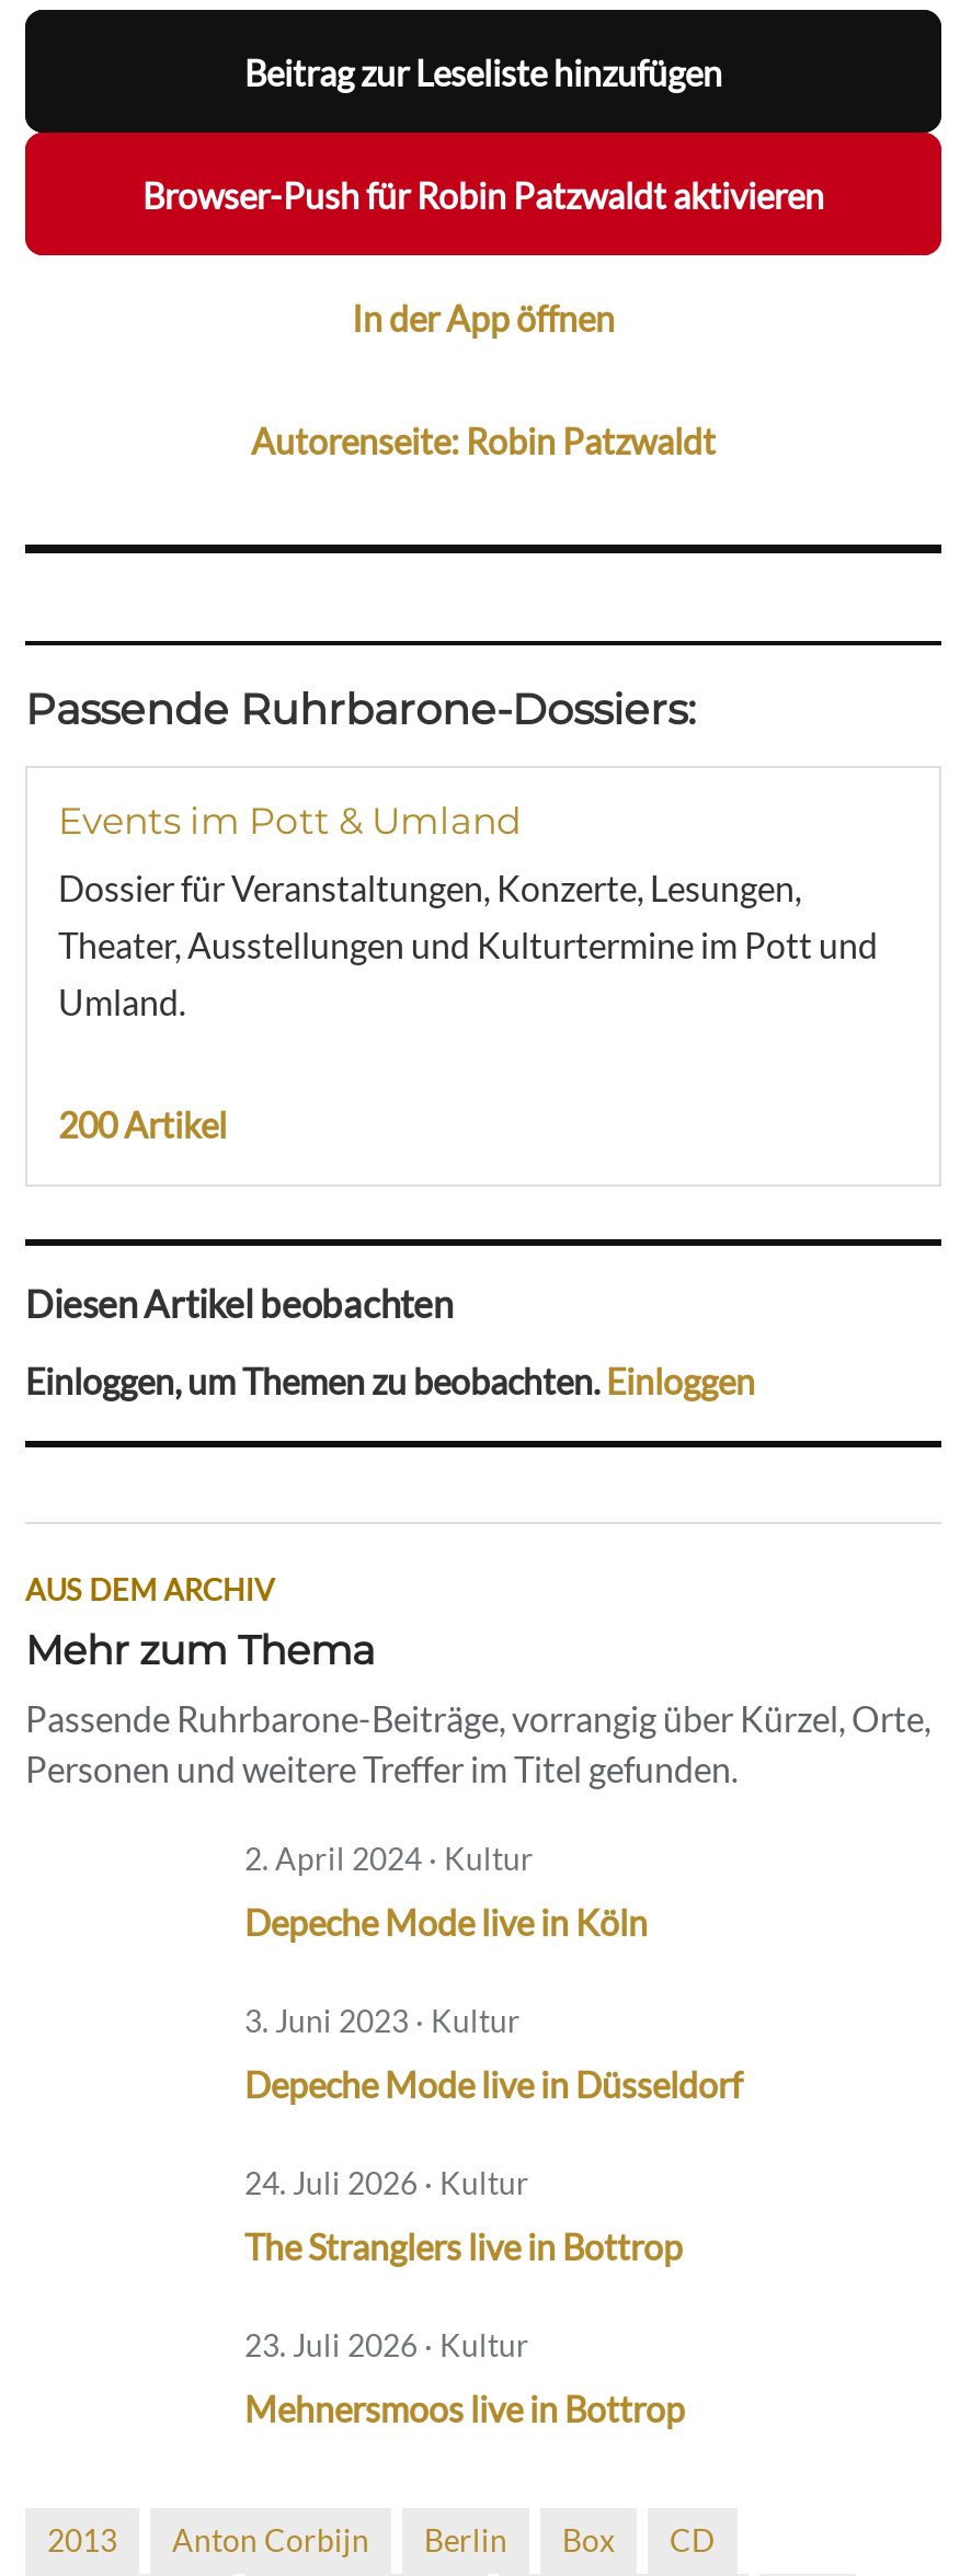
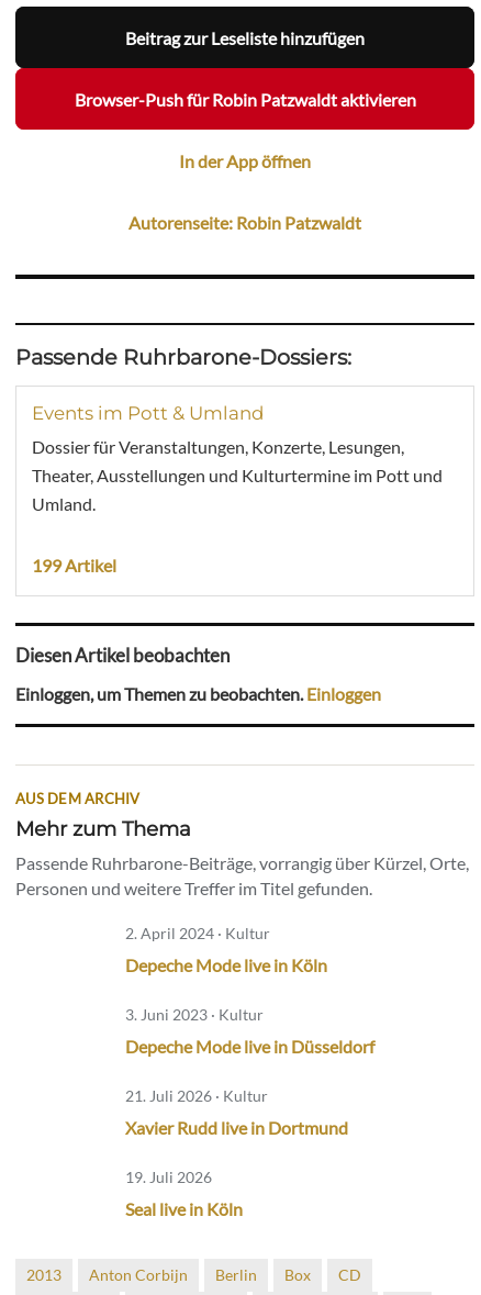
[58,1104,227,1146] 200 Artikel -> [32,555,116,576] 199 Artikel
[244,2164,529,2201] 24. Juli 2026 · Kultur -> [125,1086,268,1105] 21. Juli 2026 · Kultur
[244,2226,683,2267] The Stranglers live in Bottrop -> [125,1117,348,1138] Xavier Rudd live in Dortmund
[244,2326,529,2364] 23. Juli 2026 · Kultur -> [125,1168,212,1186] 19. Juli 2026
[244,2388,685,2429] Mehnersmoos live in Bottrop -> [125,1198,243,1219] Seal live in Köln

